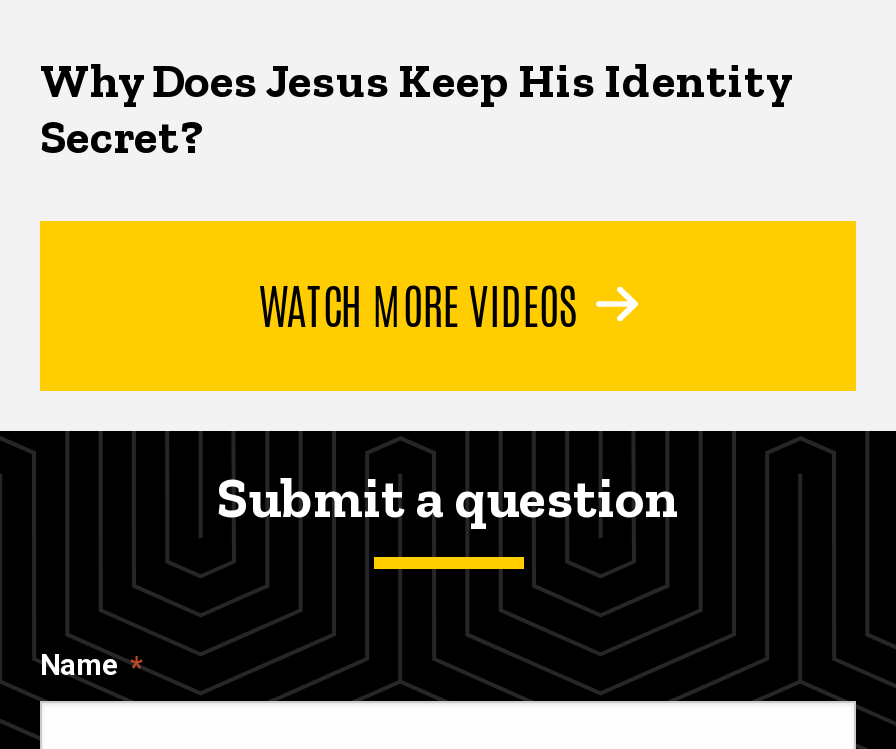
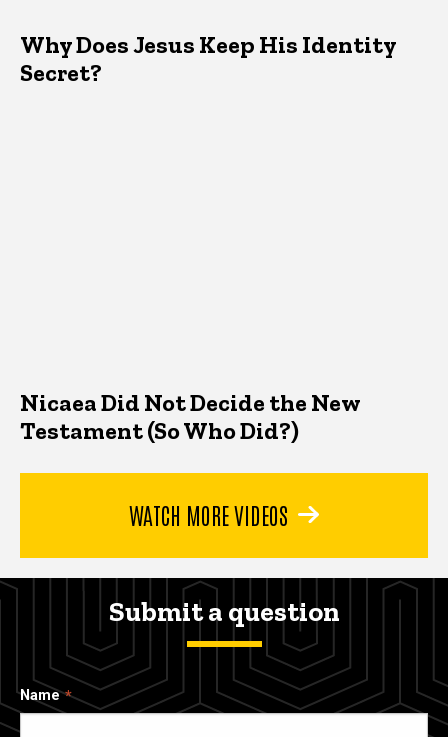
none -> [20,388,360,445] Nicaea Did Not Decide the New | Testament (So Who Did?)

